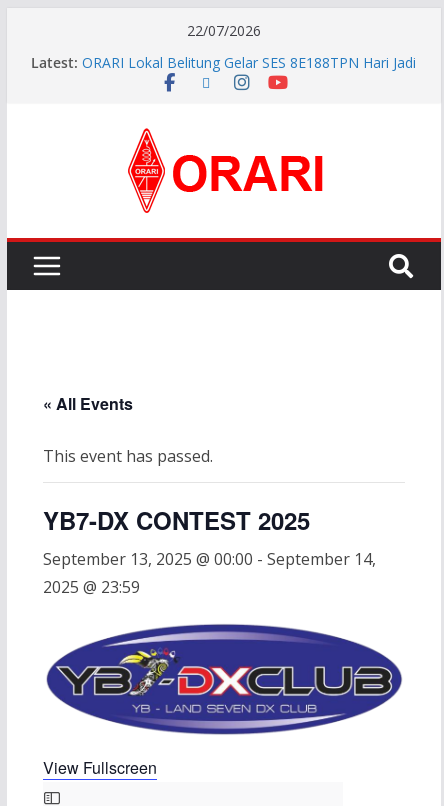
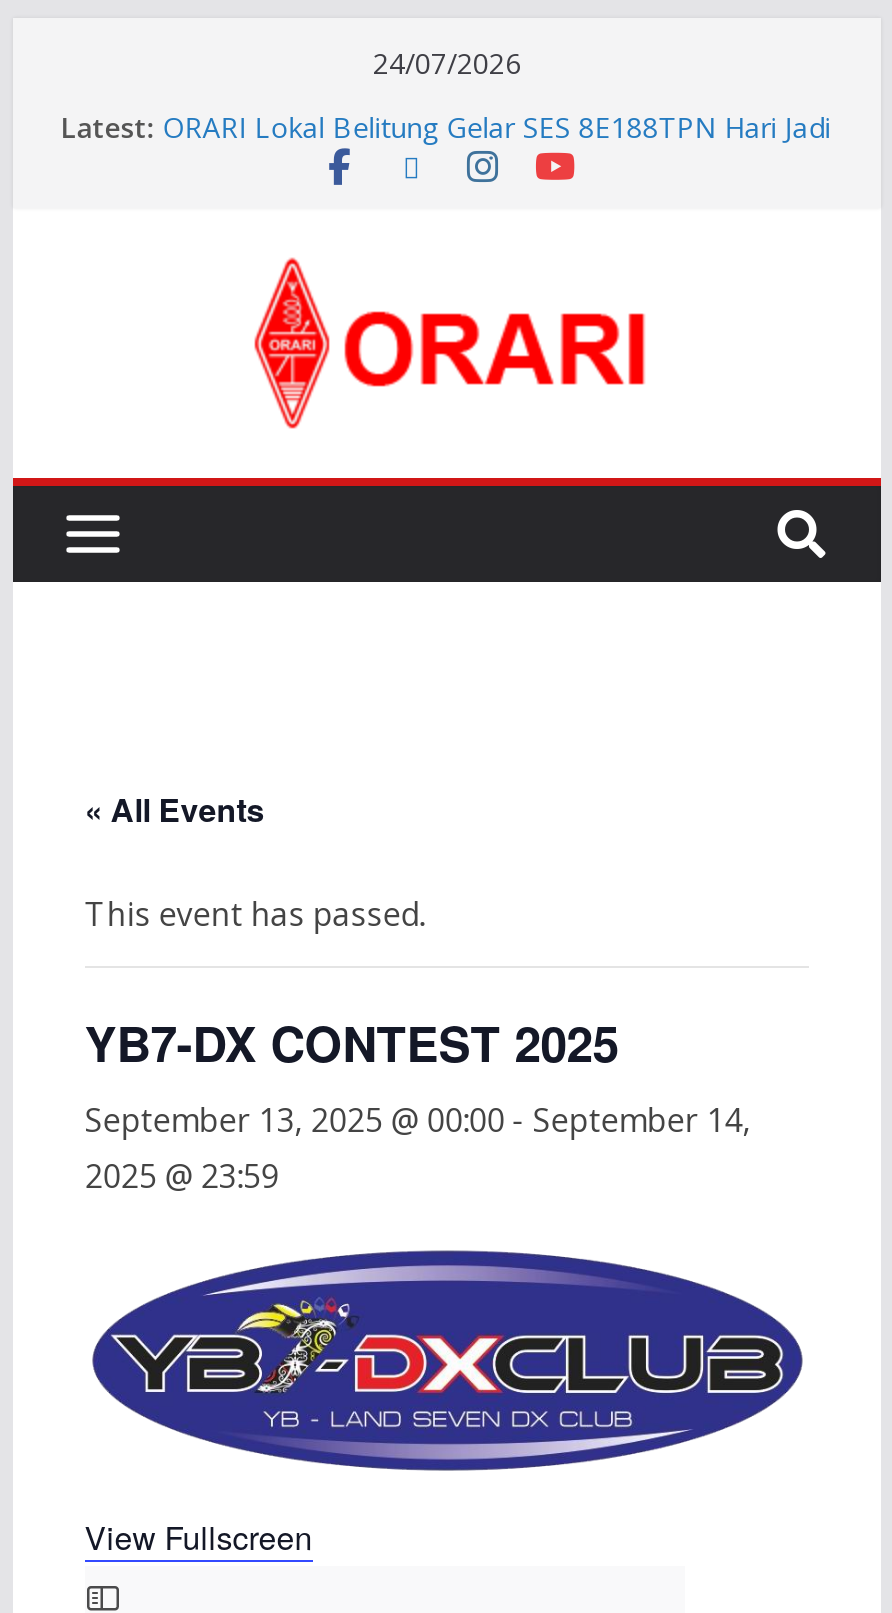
[187,21,261,40] 22/07/2026 -> [373,44,521,82] 24/07/2026

